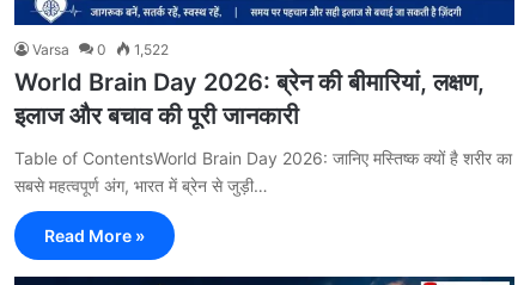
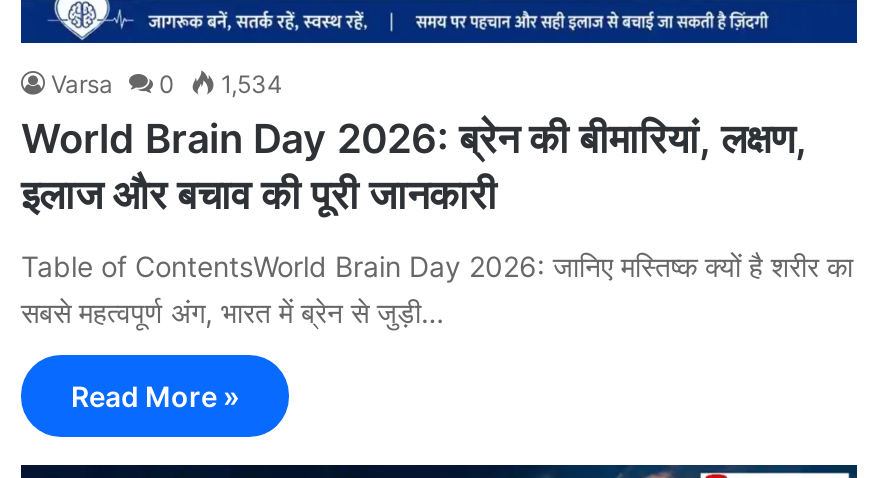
[32,41,169,59] Varsa 0 1,522 -> [51,68,283,98] Varsa 0 1,534

